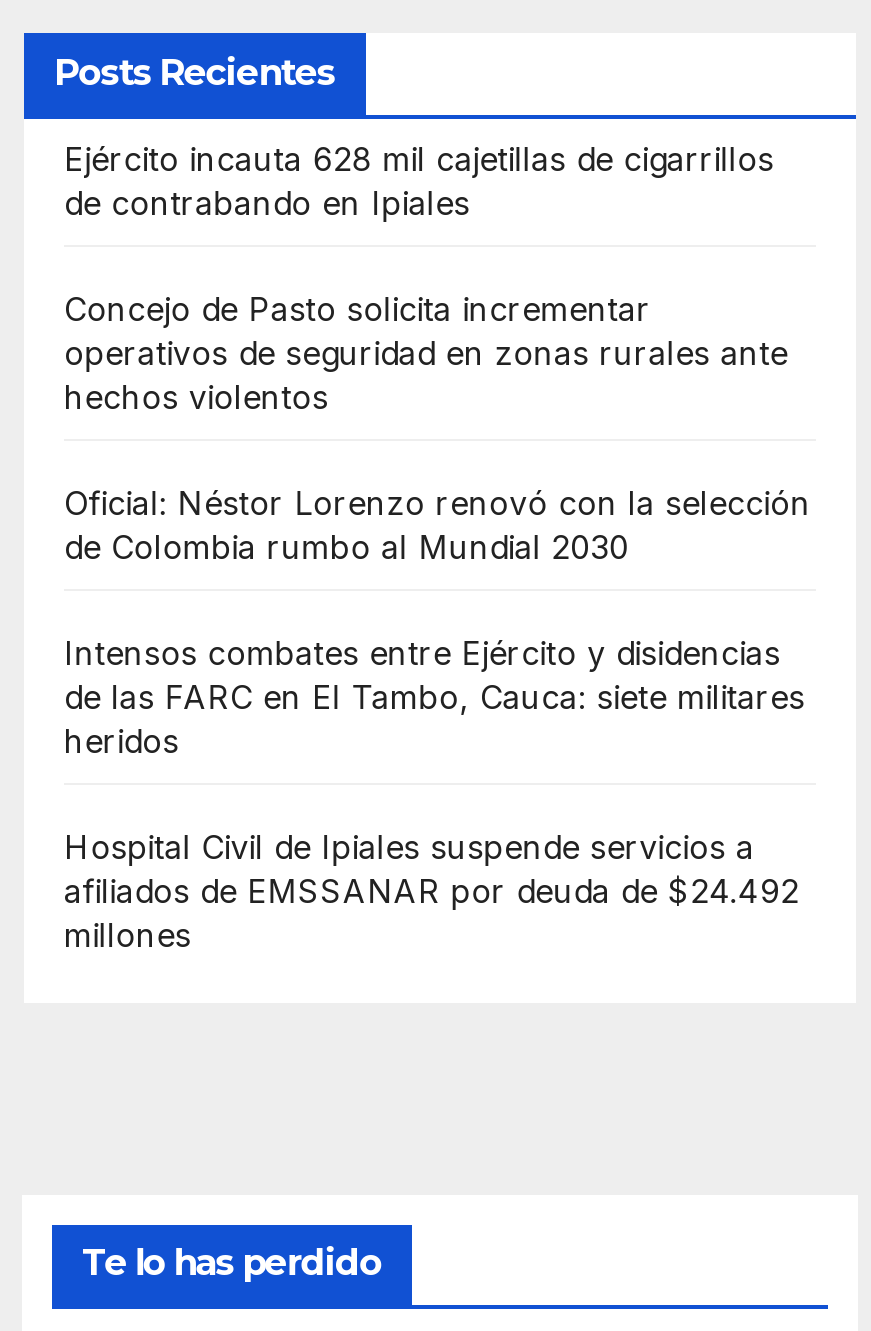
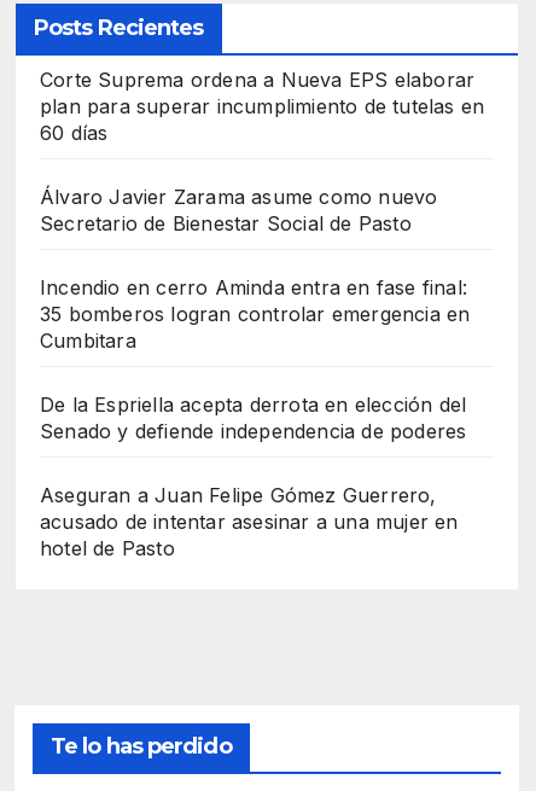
[64,139,774,223] Ejército incauta 628 mil cajetillas de cigarrillos | de contrabando en Ipiales -> [40,68,484,145] Corte Suprema ordena a Nueva EPS elaborar | plan para superar incumplimiento de tutelas en | 60 días
[64,289,788,417] Concejo de Pasto solicita incrementar | operativos de seguridad en zonas rurales ante | hechos violentos -> [40,185,437,236] Álvaro Javier Zarama asume como nuevo | Secretario de Bienestar Social de Pasto
[64,483,811,567] Oficial: Néstor Lorenzo renovó con la selección | de Colombia rumbo al Mundial 2030 -> [40,276,470,353] Incendio en cerro Aminda entra en fase final: | 35 bomberos logran controlar emergencia en | Cumbitara
[64,633,805,761] Intensos combates entre Ejército y disidencias | de las FARC en El Tambo, Cauca: siete militares | heridos -> [40,393,466,443] De la Espriella acepta derrota en elección del | Senado y defiende independencia de poderes
[64,827,799,955] Hospital Civil de Ipiales suspende servicios a | afiliados de EMSSANAR por deuda de $24.492 | millones -> [40,483,458,561] Aseguran a Juan Felipe Gómez Guerrero, | acusado de intentar asesinar a una mujer en | hotel de Pasto

